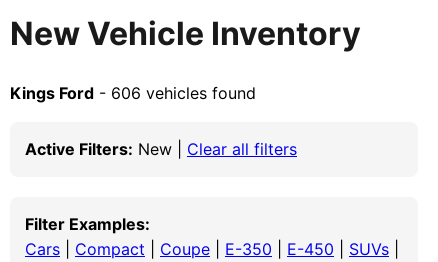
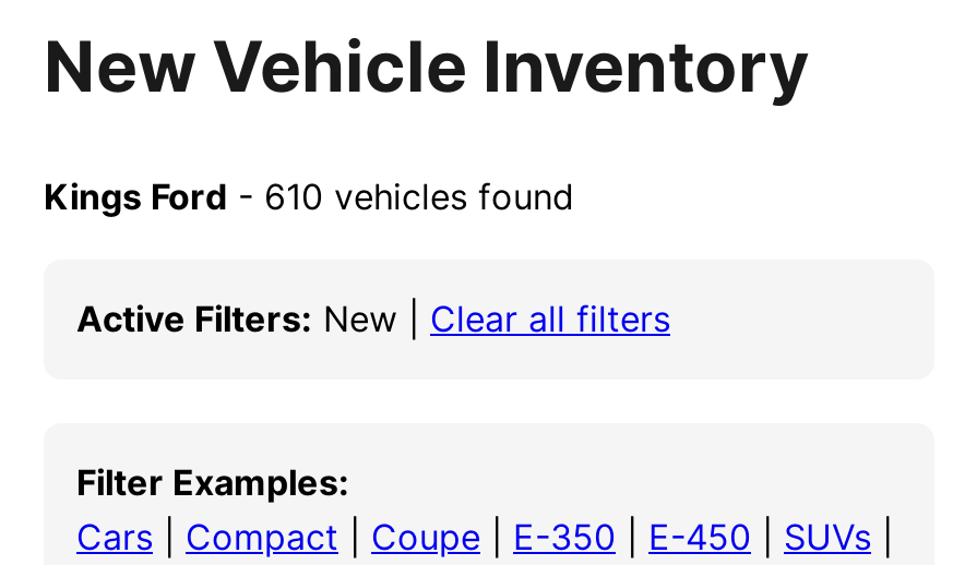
[10,83,256,103] Kings Ford - 606 vehicles found -> [44,174,574,218] Kings Ford - 610 vehicles found

